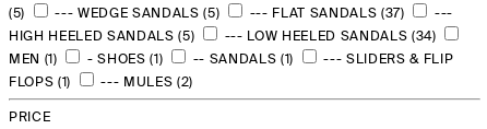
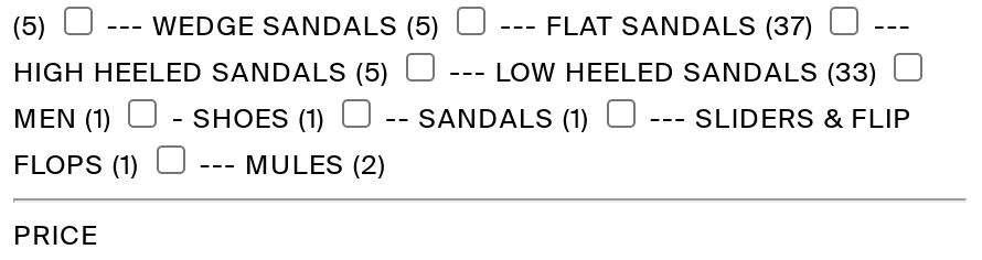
[221,27,440,45] --- LOW HEELED SANDALS (34) -> [441,55,886,90] --- LOW HEELED SANDALS (33)

